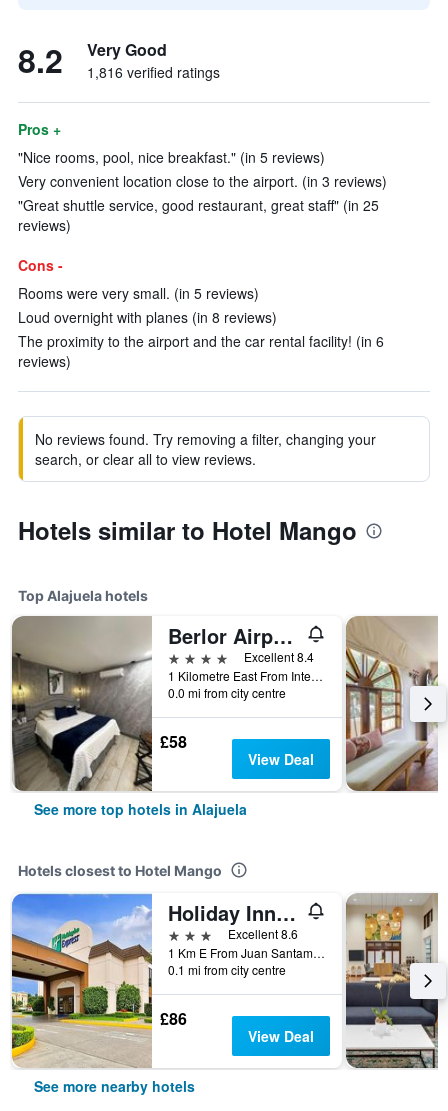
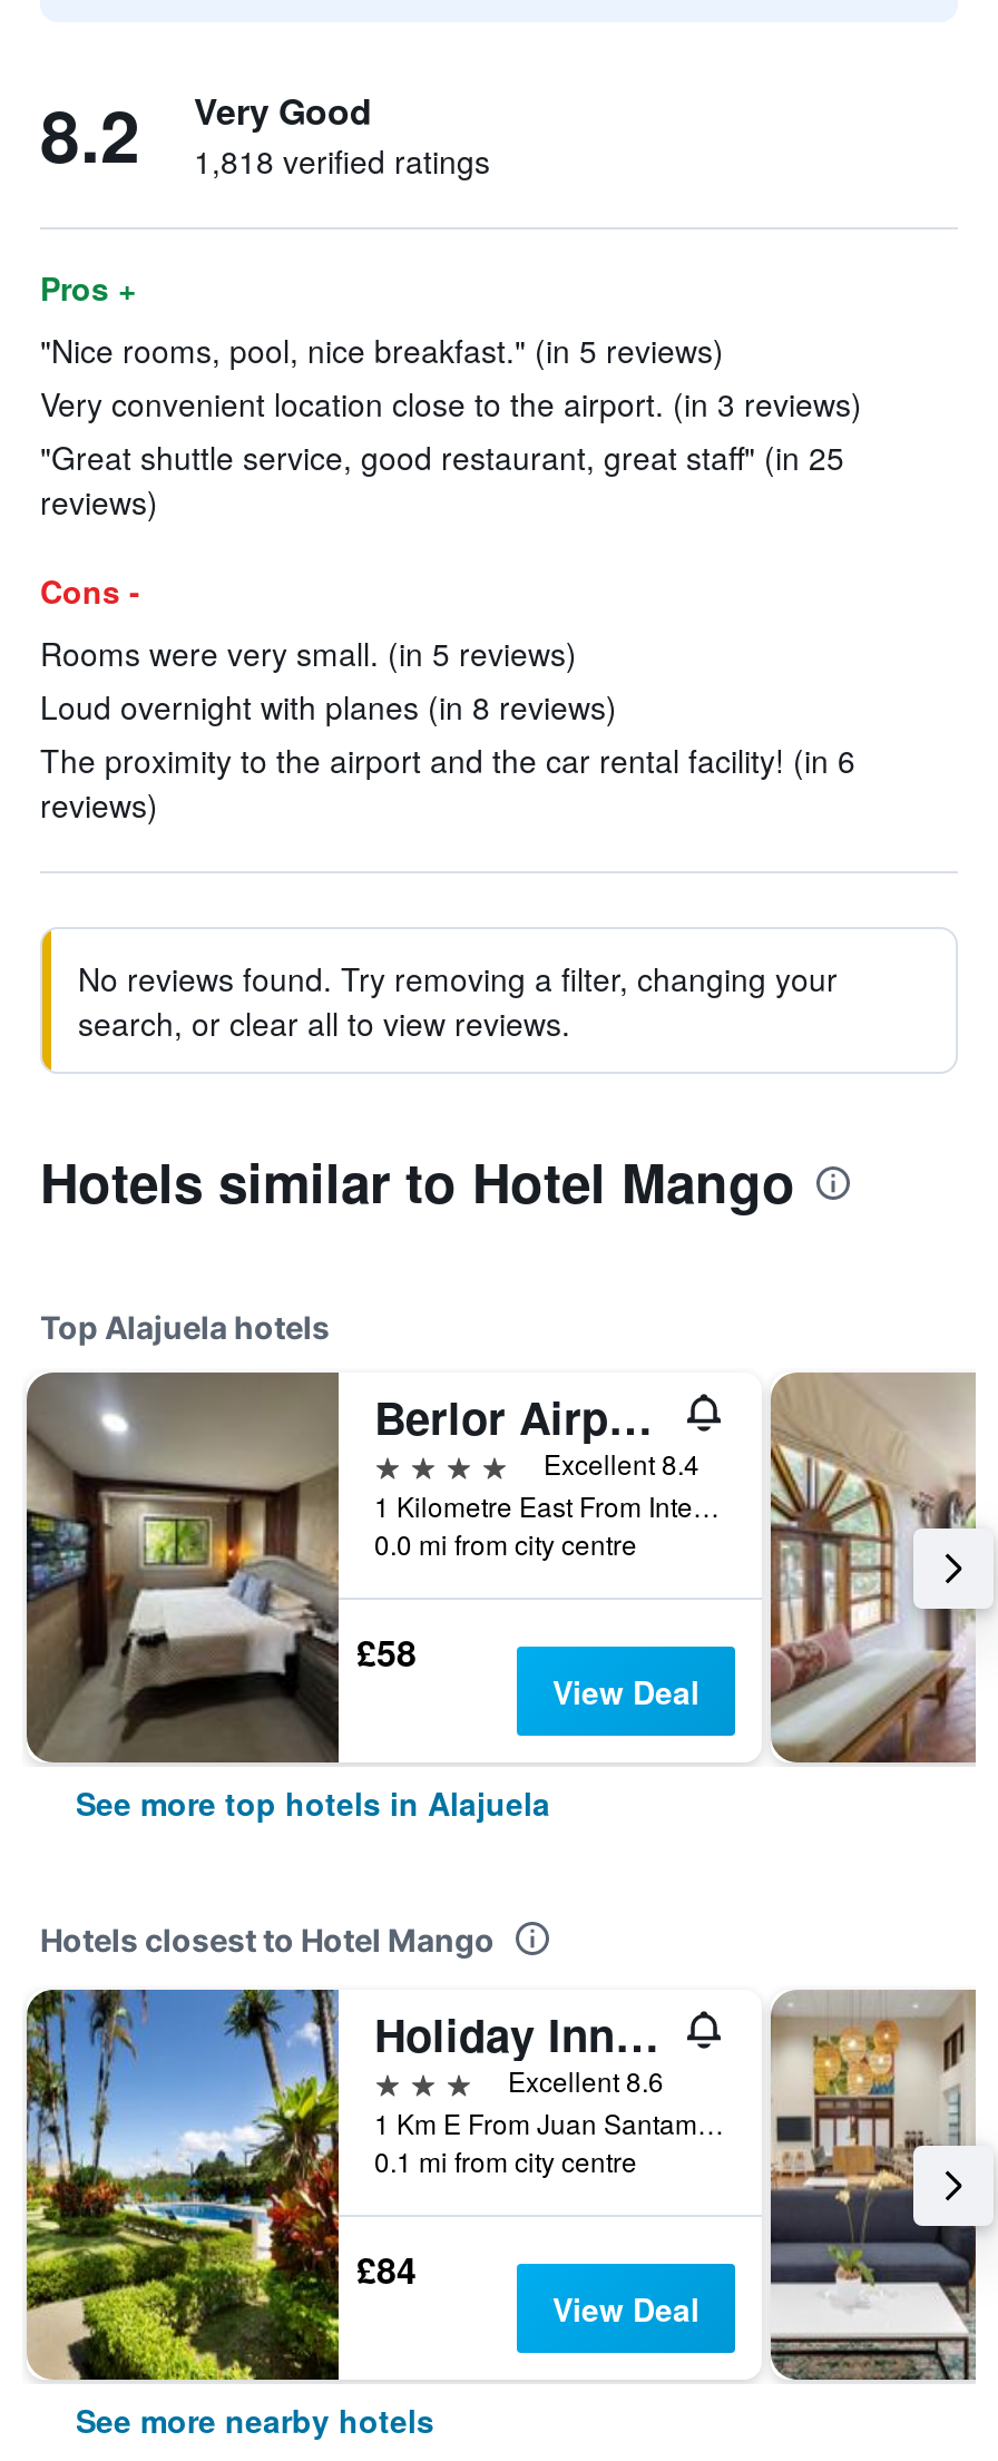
[87,62,220,82] 1,816 verified ratings -> [194,138,490,183] 1,818 verified ratings
[11,616,152,791] [image] -> [25,1373,341,1762] [image]
[11,893,187,1068] [image] | £86 -> [25,1988,417,2382] [image] | £84

